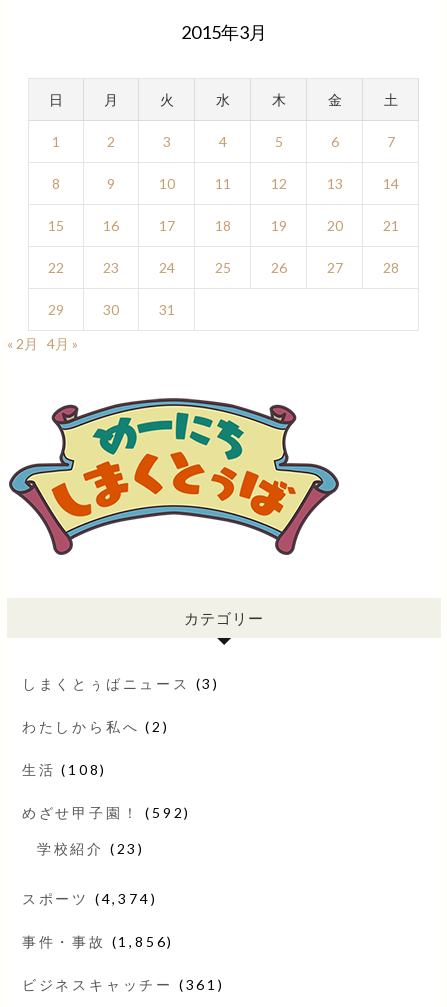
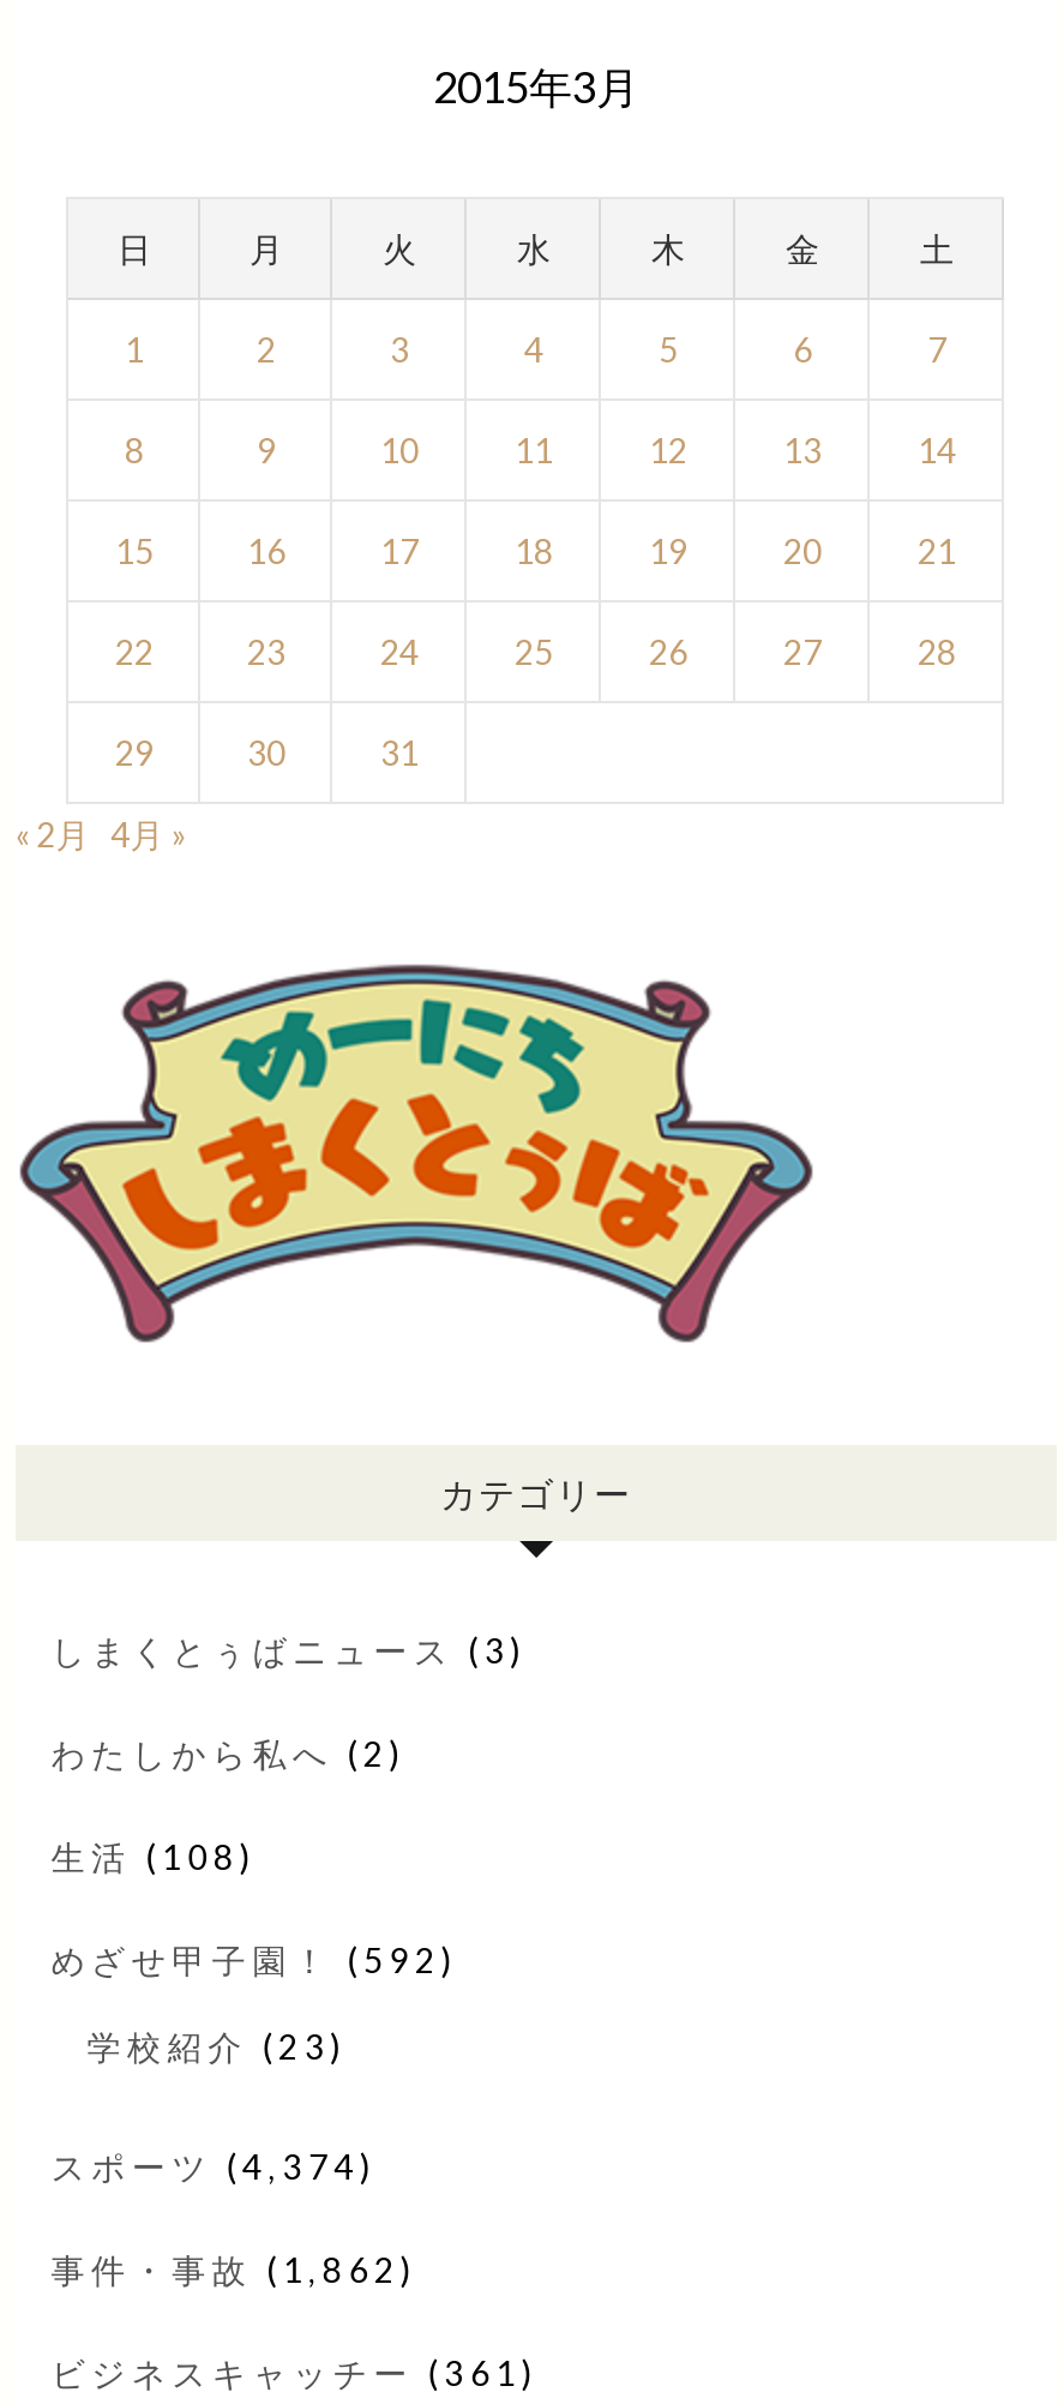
[22,933,174,950] 事件・事故(1,856) -> [51,2249,416,2290] 事件・事故(1,862)

